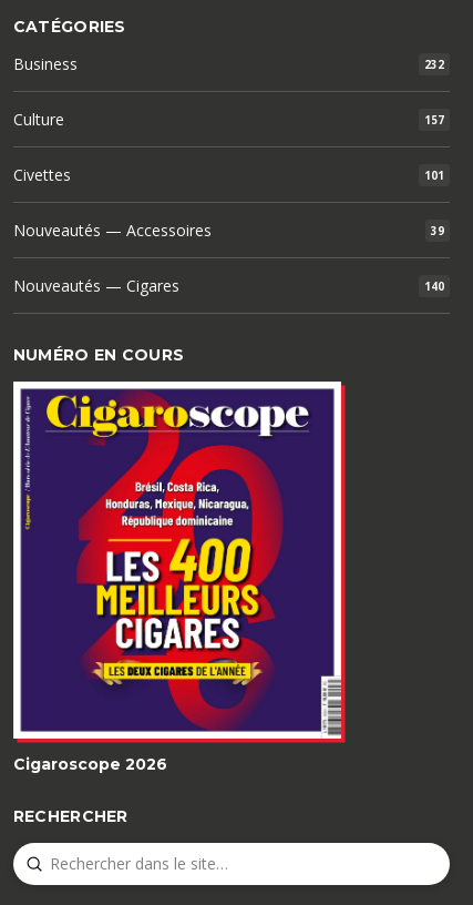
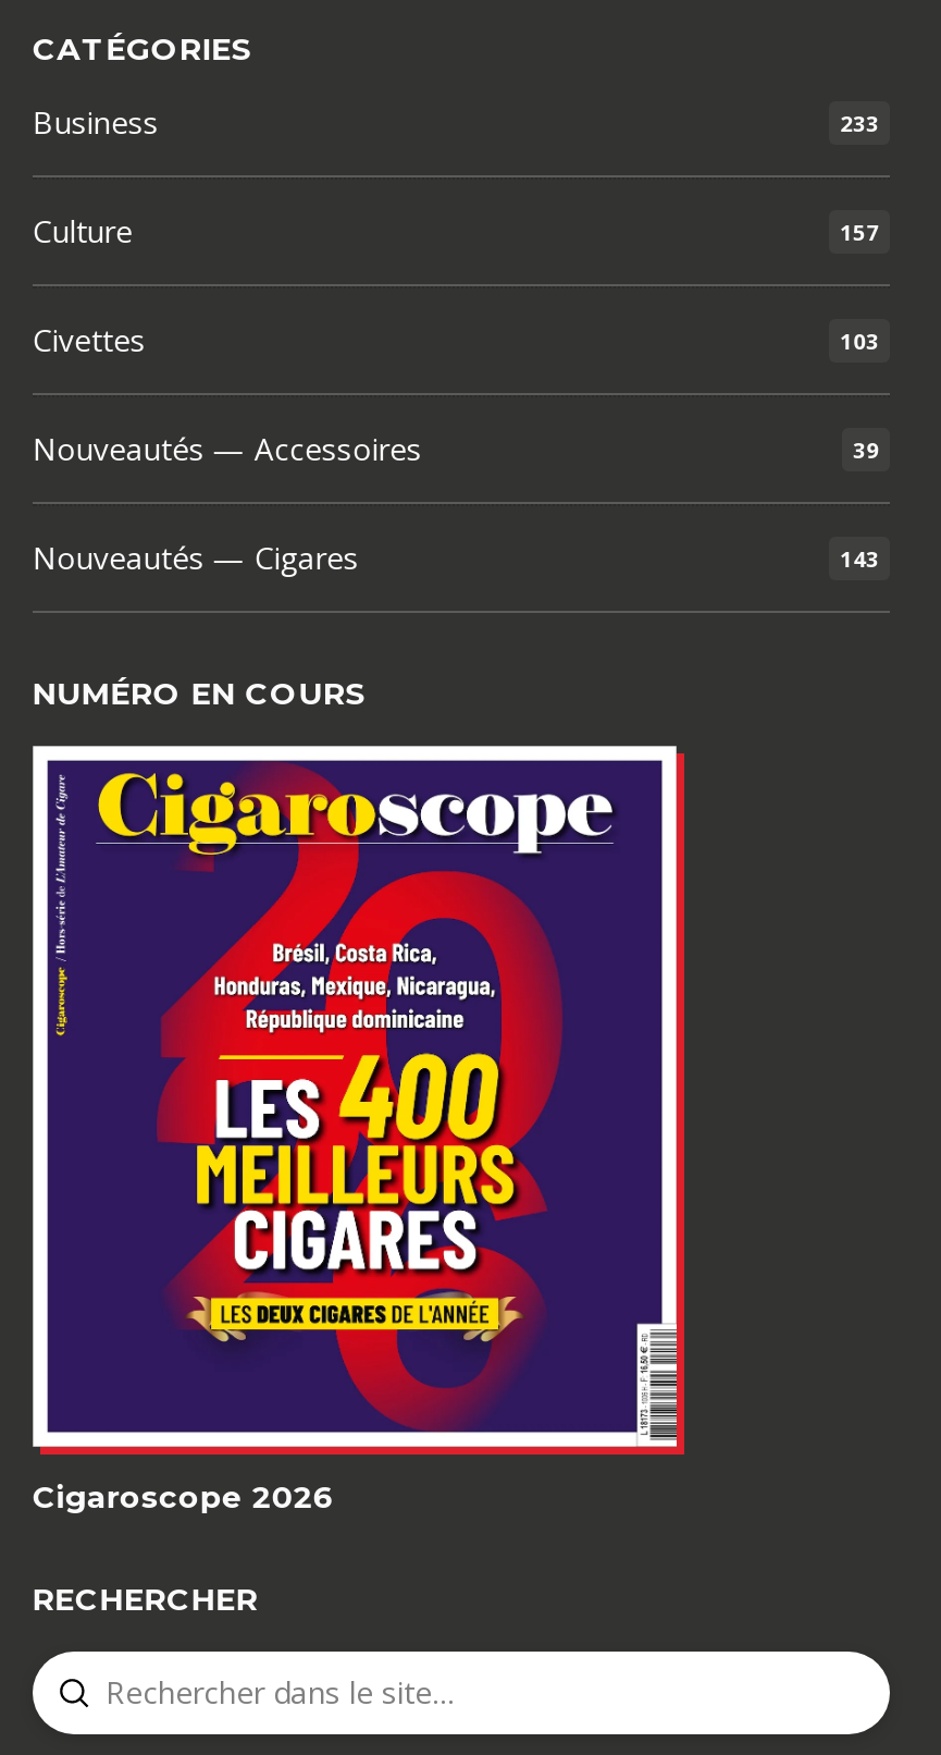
[424,56,444,72] 232 -> [840,107,879,138] 233
[424,167,444,183] 101 -> [840,325,879,355] 103
[424,278,444,294] 140 -> [840,543,879,573] 143

